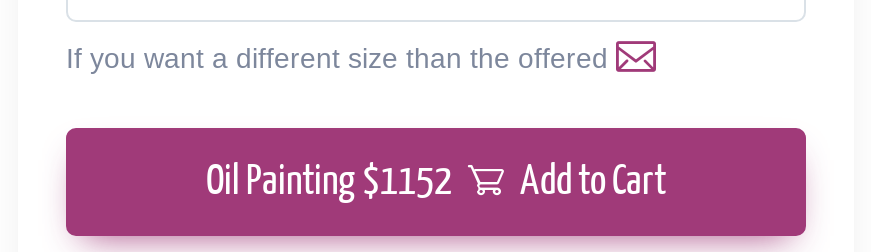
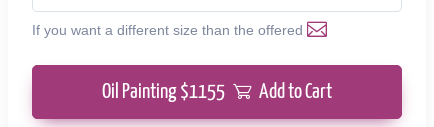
[206,162,666,202] Oil Painting $1152 Add to Cart -> [102,82,332,102] Oil Painting $1155 Add to Cart

